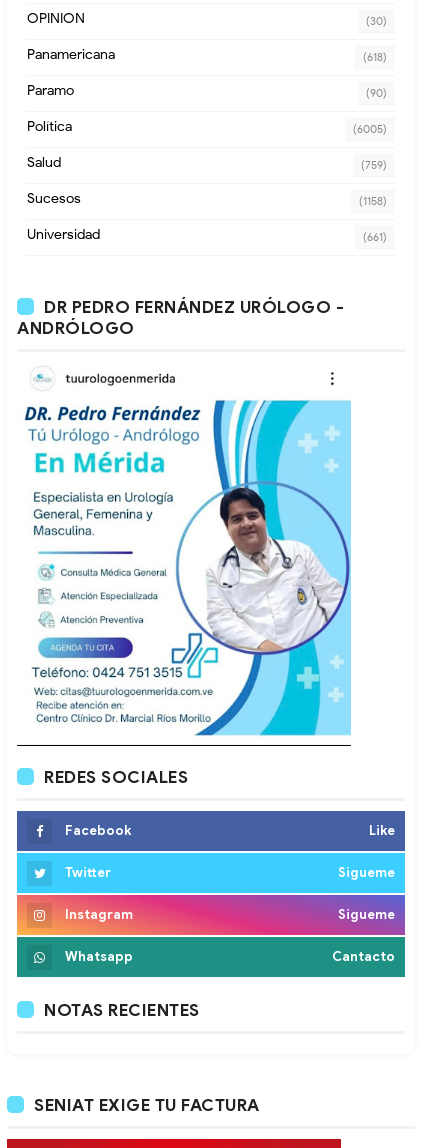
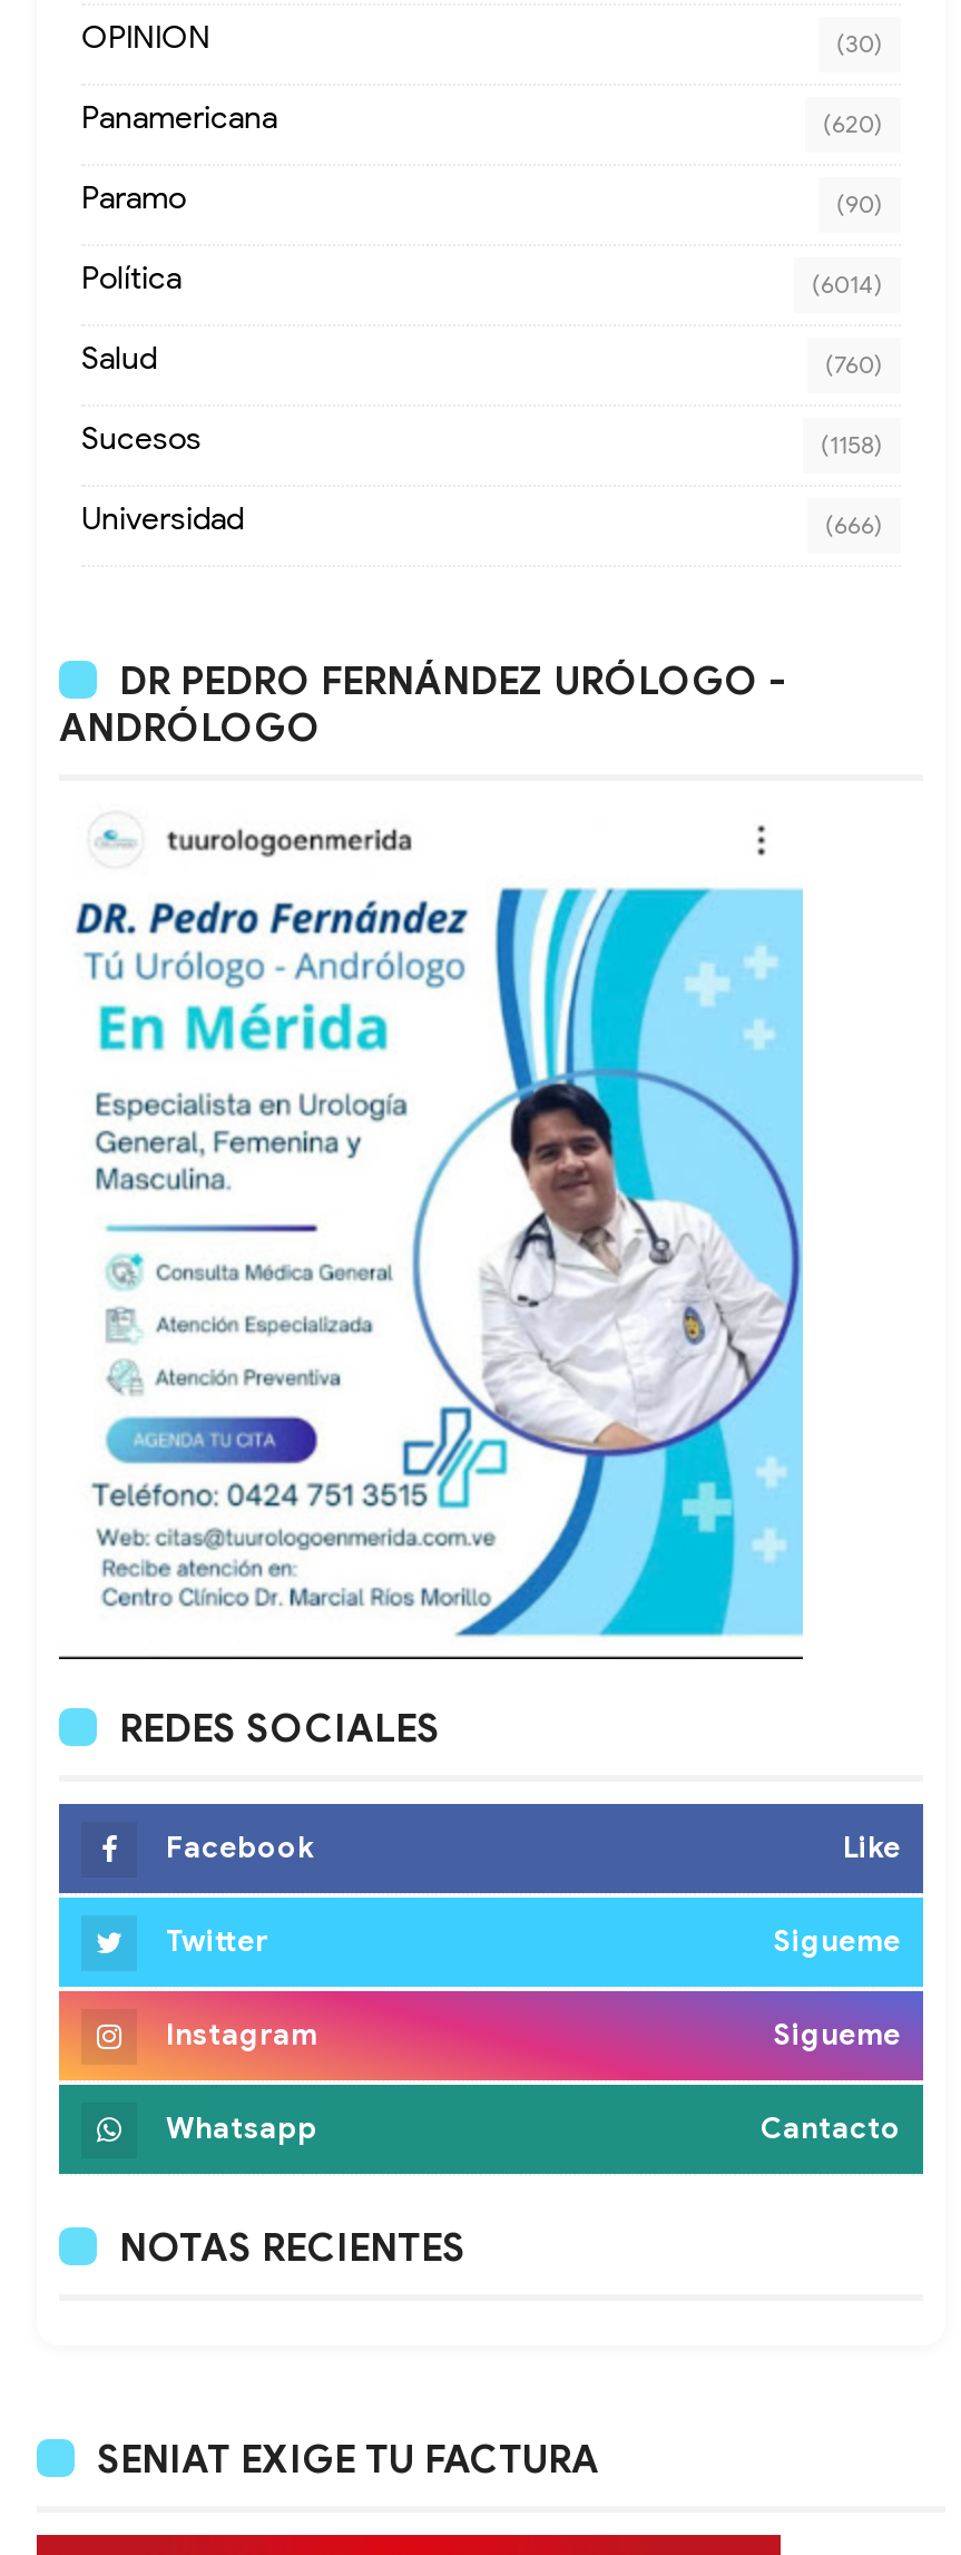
[363,50,387,64] (618) -> [823,108,883,140] (620)
[353,122,387,136] (6005) -> [812,269,883,300] (6014)
[361,158,387,172] (759) -> [825,349,883,380] (760)
[363,230,387,244] (661) -> [825,509,883,541] (666)

